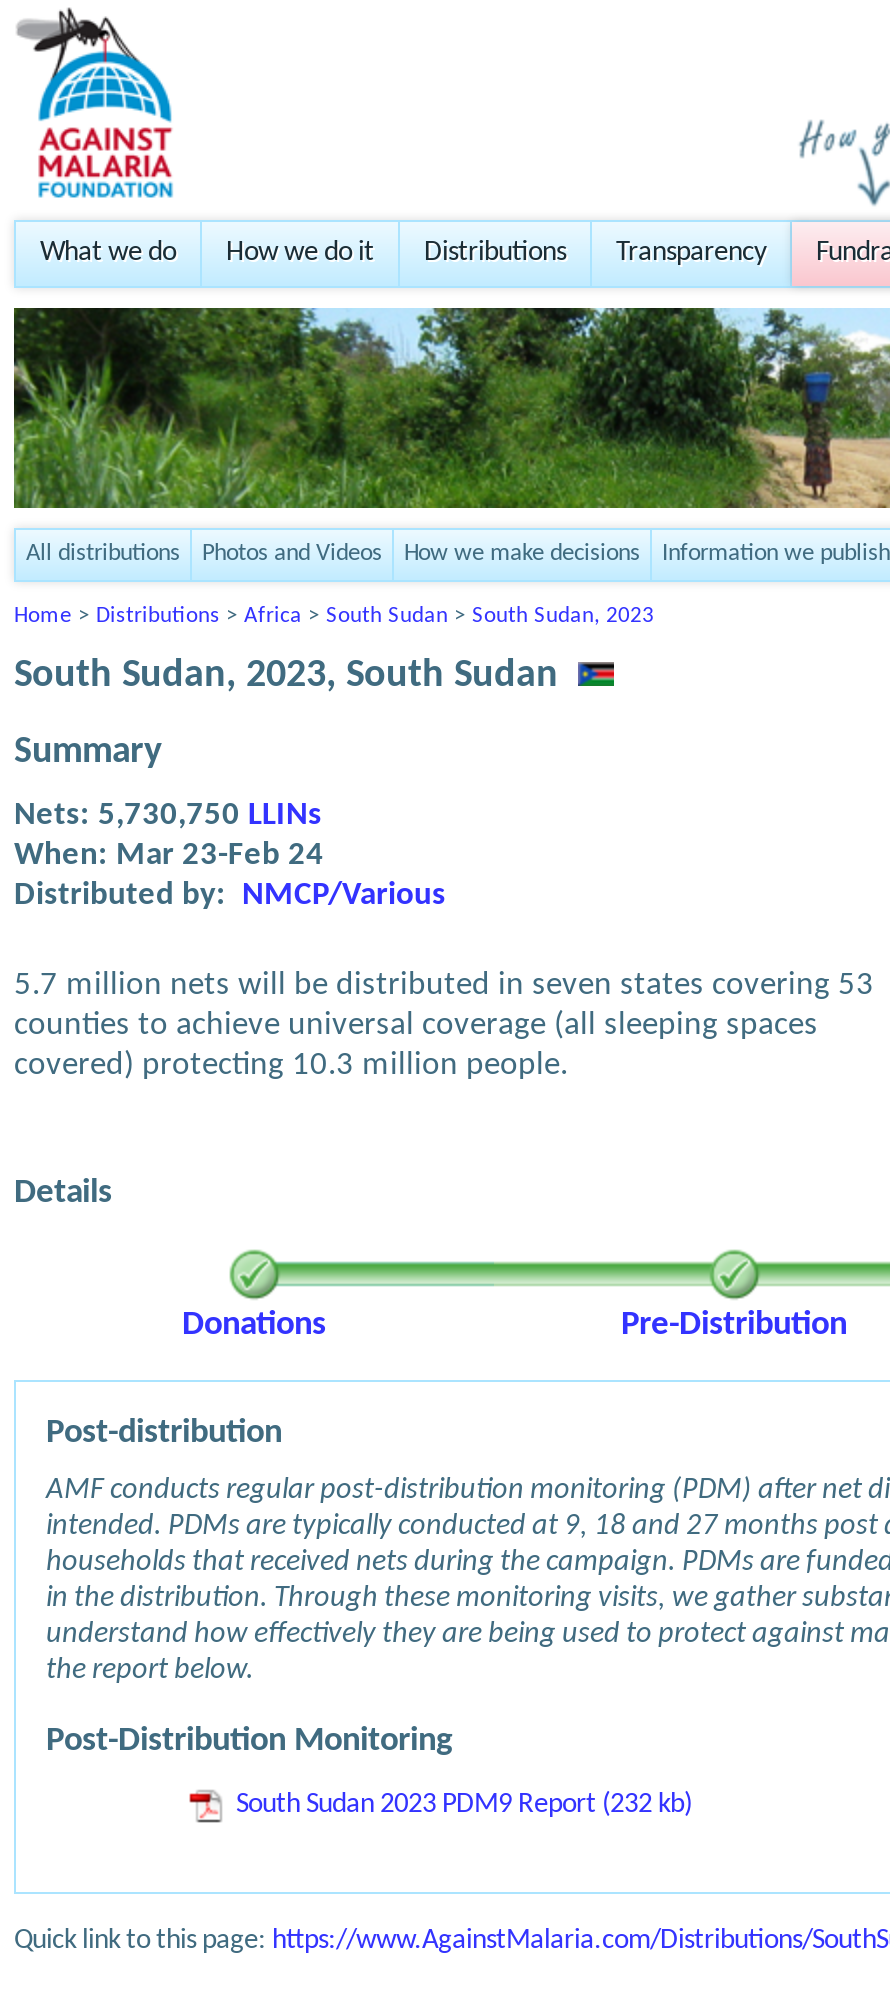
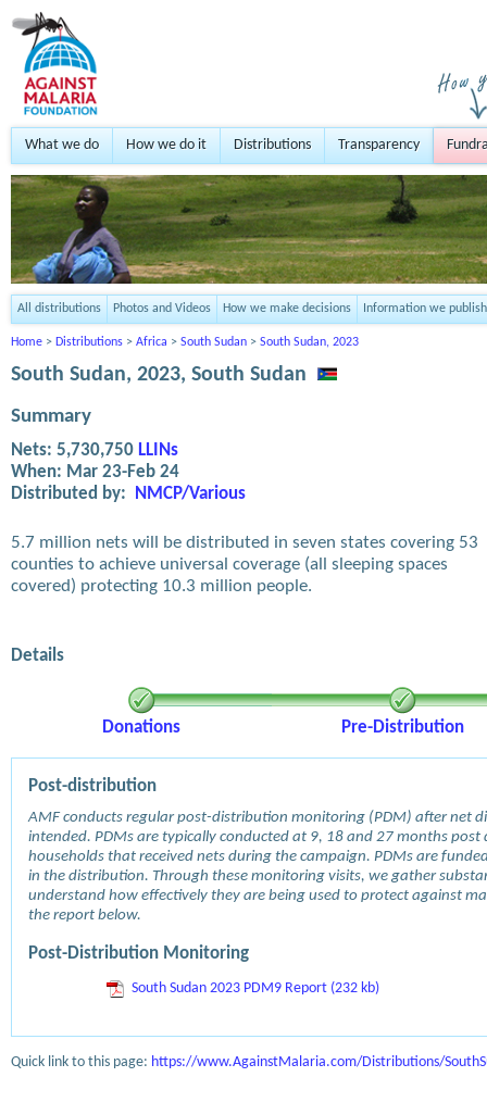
[12,306,884,510] [image] -> [10,174,484,285] [image]

